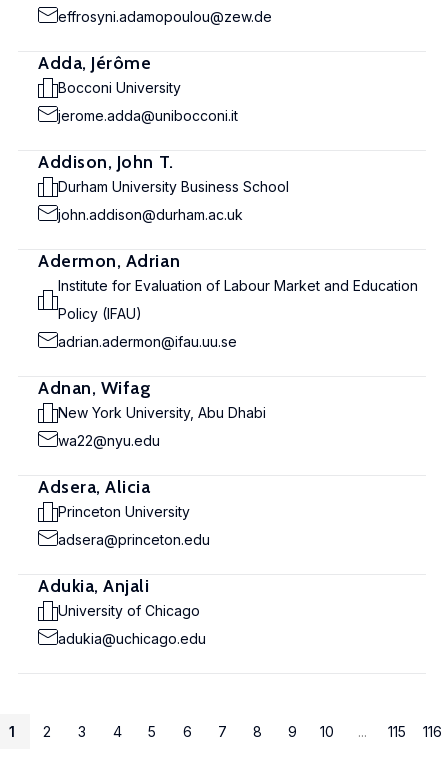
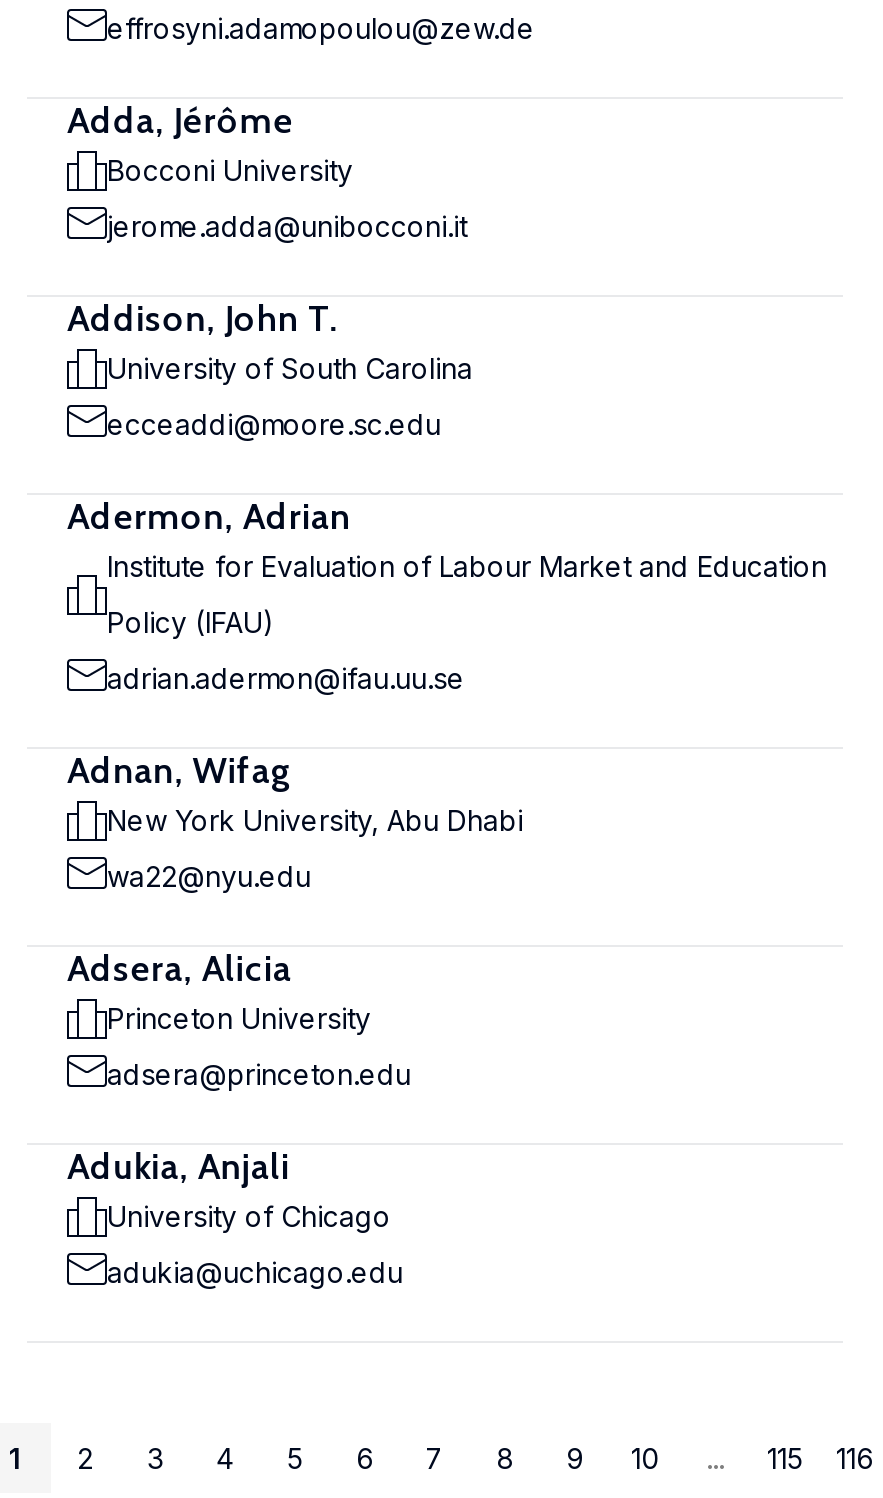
[58,178,289,195] Durham University Business School -> [107,351,473,385] University of South Carolina
[58,206,243,223] john.addison@durham.ac.uk -> [107,407,441,441] ecceaddi@moore.sc.edu

